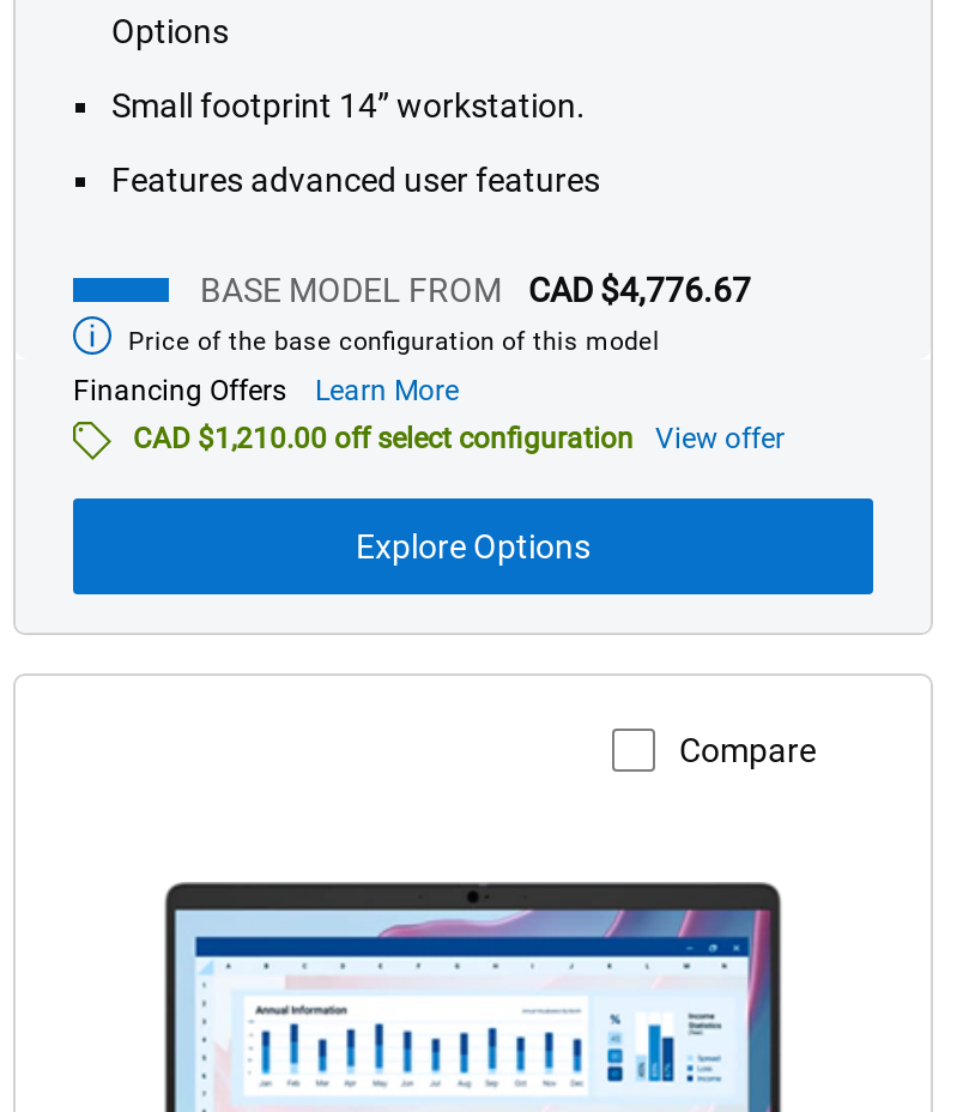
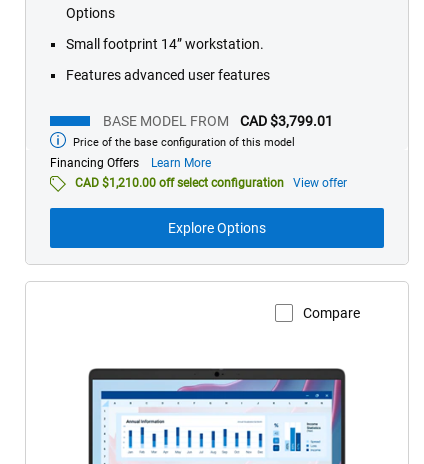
[200,271,751,310] BASE MODEL FROM CAD $4,776.67 -> [103,113,333,129] BASE MODEL FROM CAD $3,799.01

